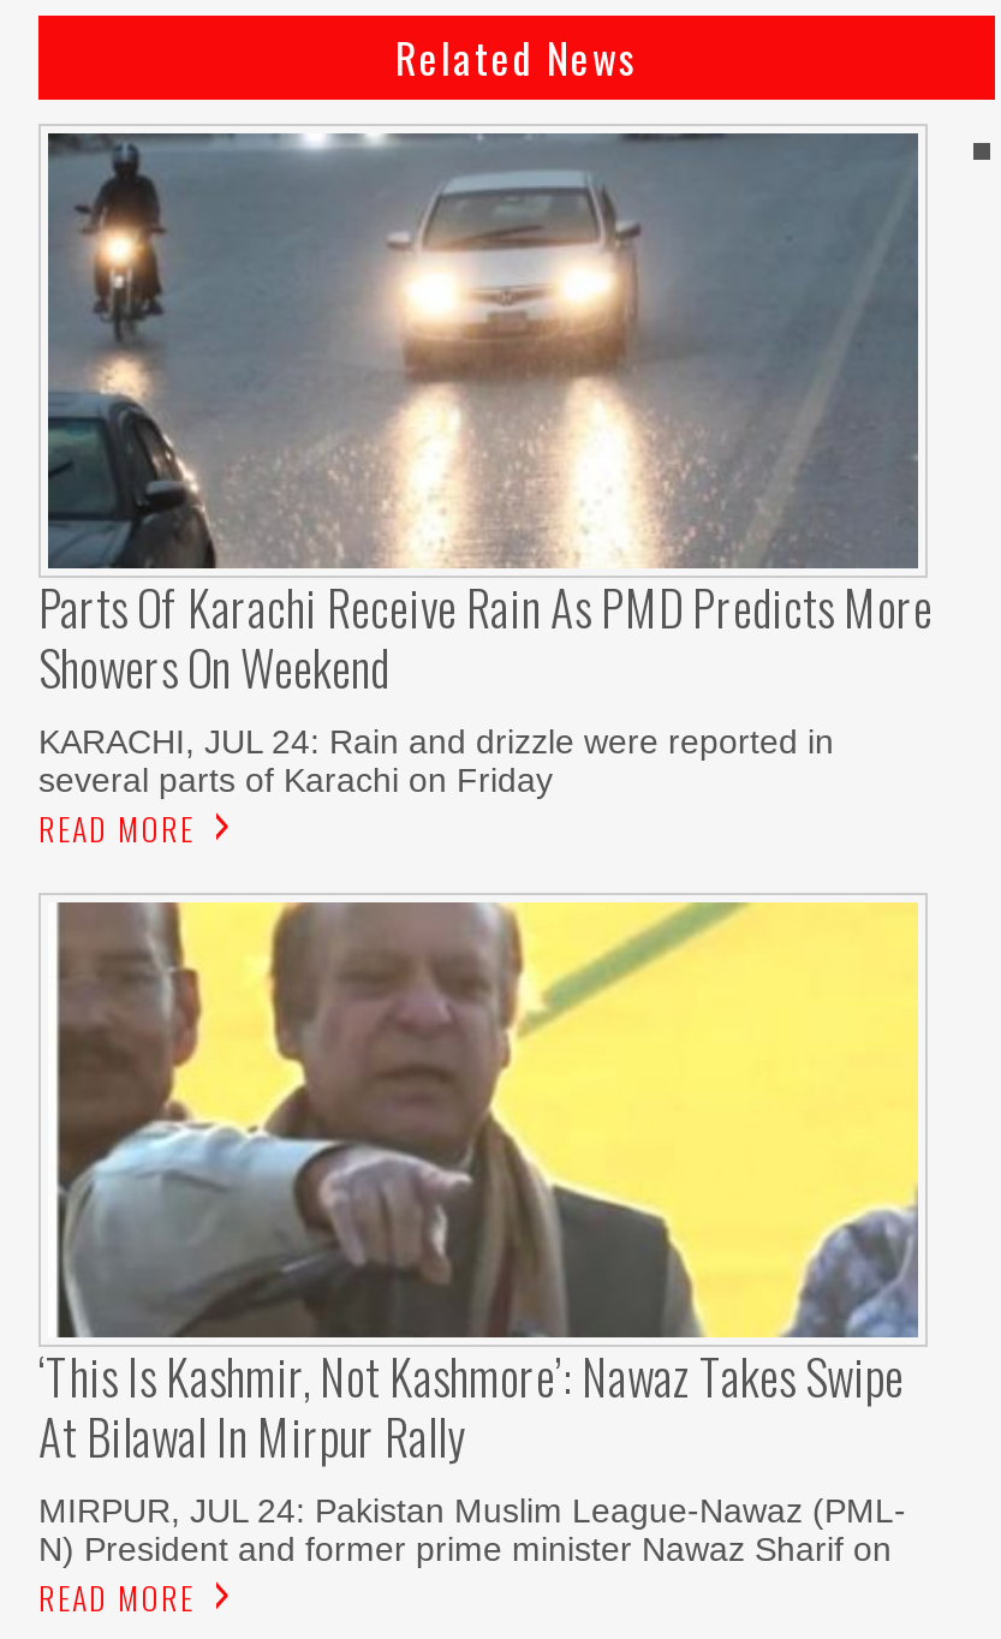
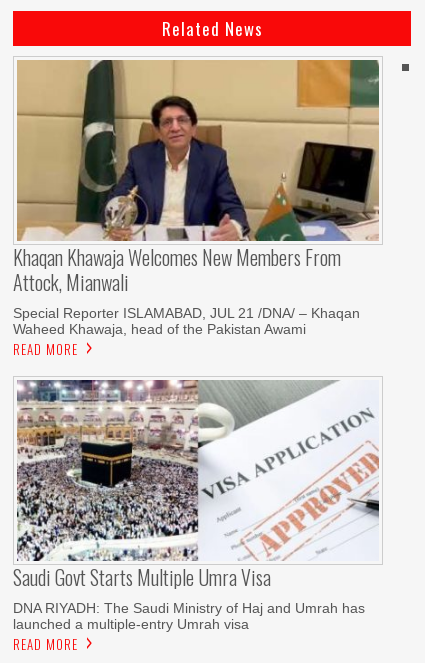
[38,131,933,798] [image] | Parts Of Karachi Receive Rain As PMD Predicts More | Showers On Weekend | KARACHI, JUL 24: Rain and drizzle were reported in | several parts of Karachi on Friday -> [13,59,379,337] [image] | Khaqan Khawaja Welcomes New Members From | Attock, Mianwali | Special Reporter ISLAMABAD, JUL 21 /DNA/ – Khaqan | Waheed Khawaja, head of the Pakistan Awami
[38,900,920,1567] [image] | ‘This Is Kashmir, Not Kashmore’: Nawaz Takes Swipe | At Bilawal In Mirpur Rally | MIRPUR, JUL 24: Pakistan Muslim League-Nawaz (PML- | N) President and former prime minister Nawaz Sharif on -> [13,379,380,632] [image] | Saudi Govt Starts Multiple Umra Visa | DNA RIYADH: The Saudi Ministry of Haj and Umrah has | launched a multiple-entry Umrah visa

